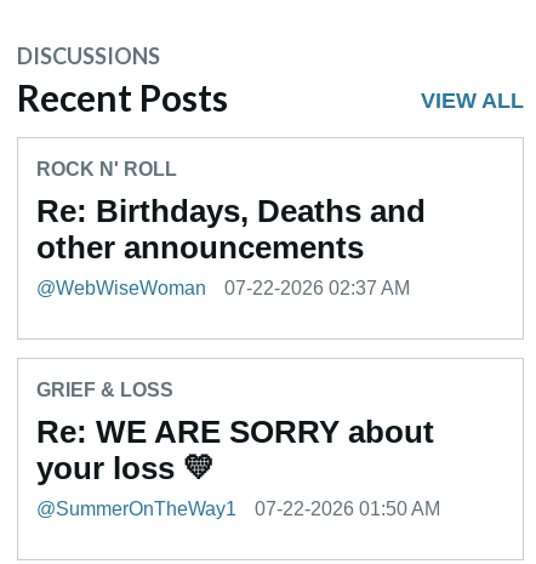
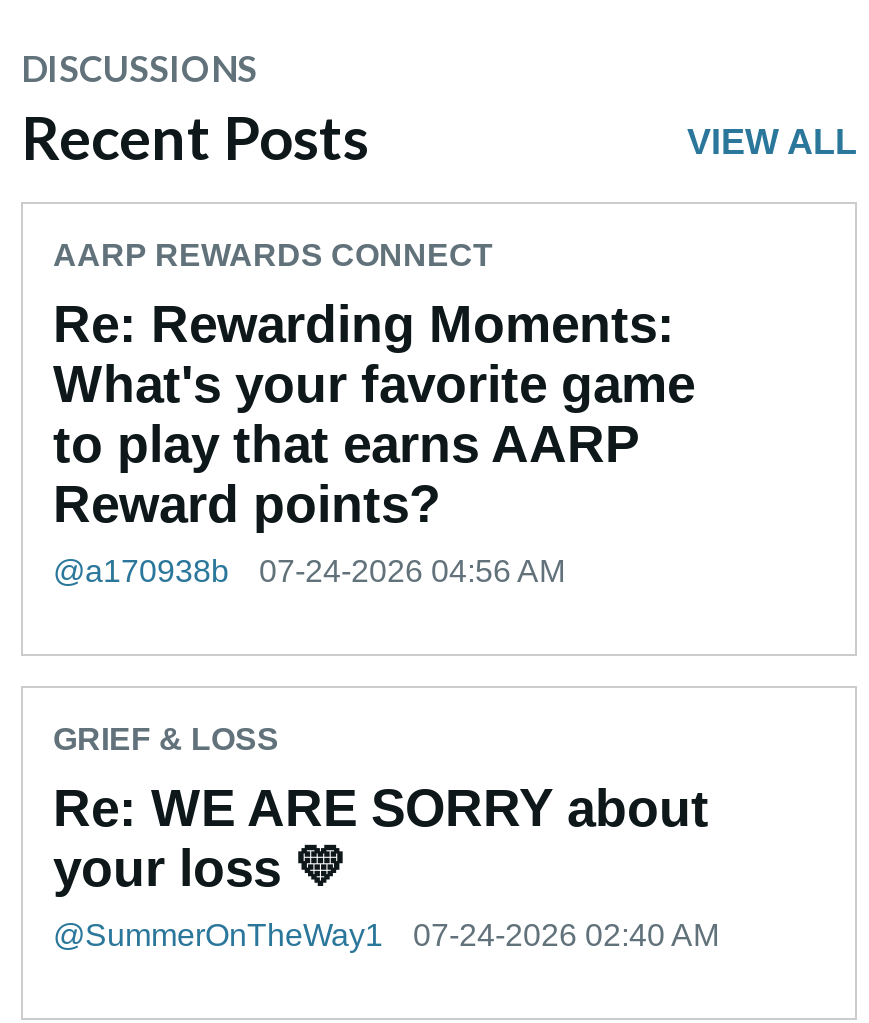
[36,159,426,298] ROCK N' ROLL | Re: Birthdays, Deaths and | other announcements | @WebWiseWoman | 07-22-2026 02:37 AM -> [53,238,695,588] AARP REWARDS CONNECT | Re: Rewarding Moments: | What's your favorite game | to play that earns AARP | Reward points? | @a170938b | 07-24-2026 04:56 AM
[36,499,440,519] @SummerOnTheWay1 07-22-2026 01:50 AM -> [53,918,719,952] @SummerOnTheWay1 07-24-2026 02:40 AM

